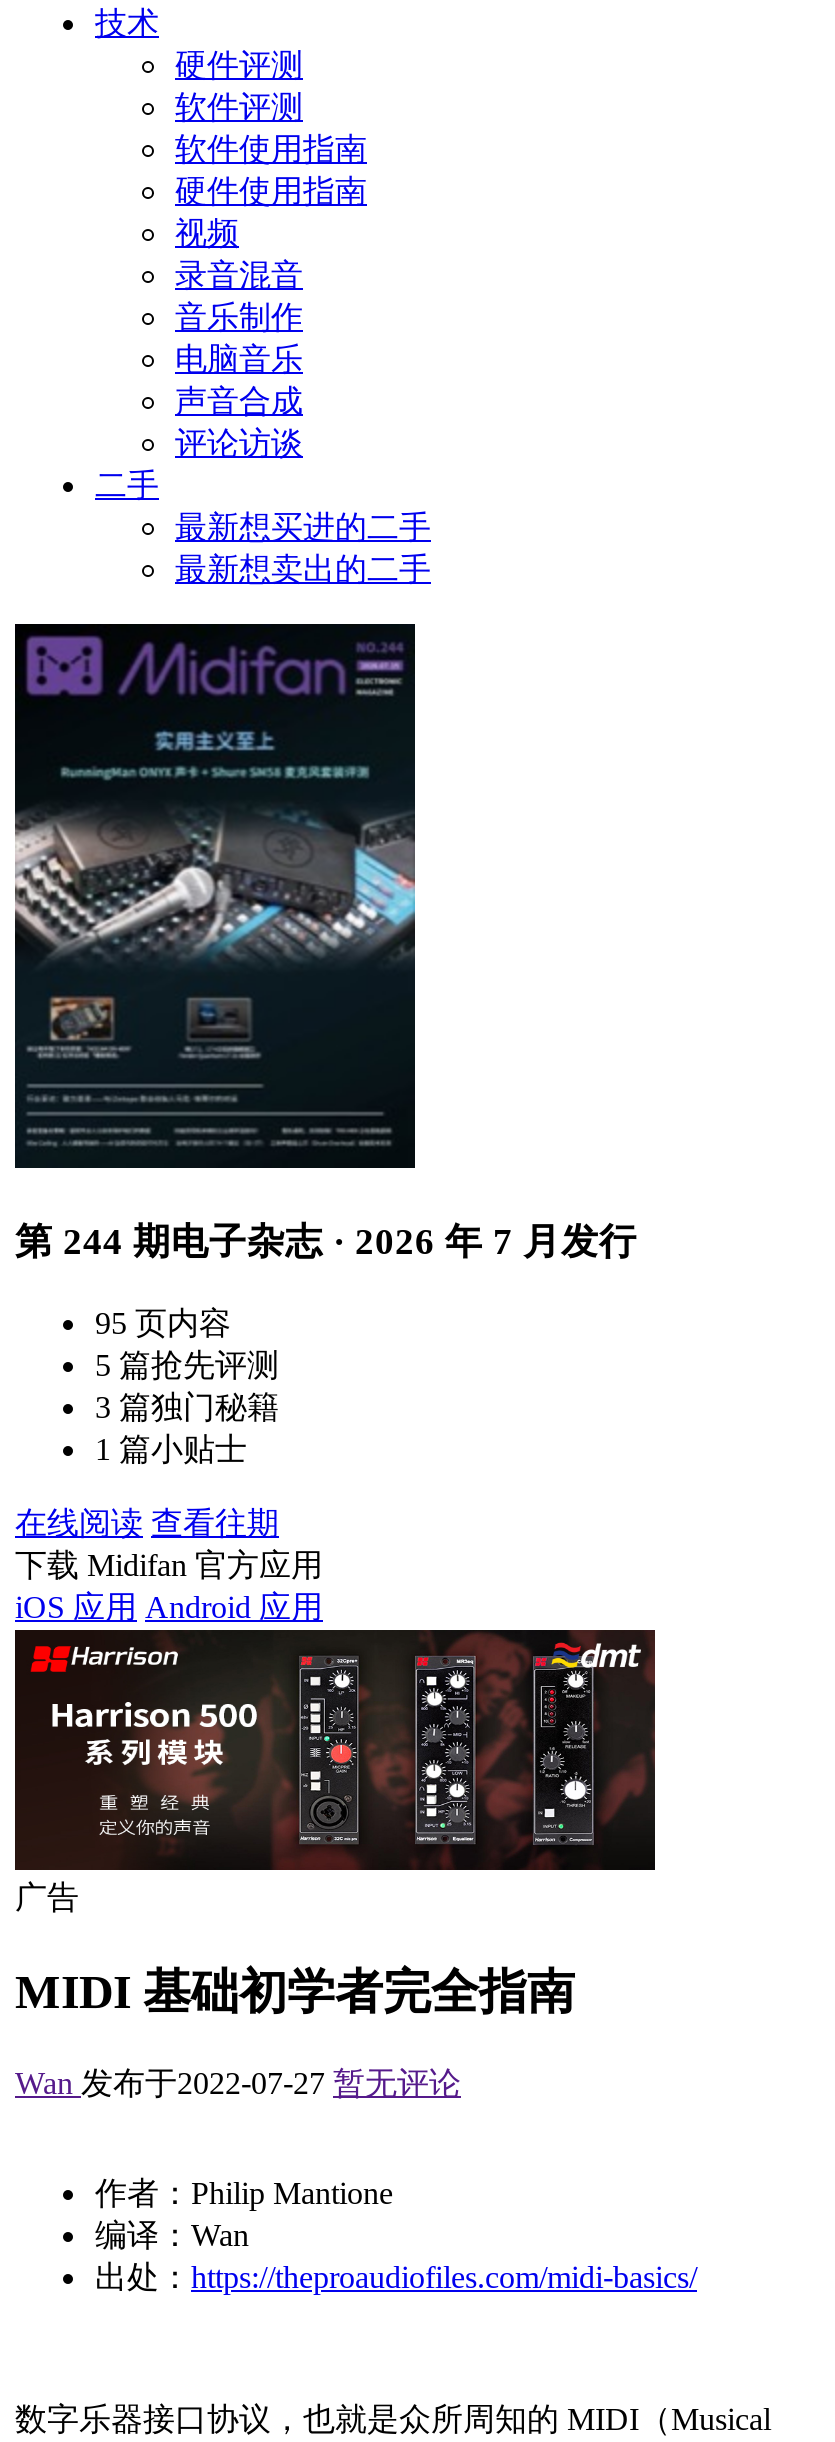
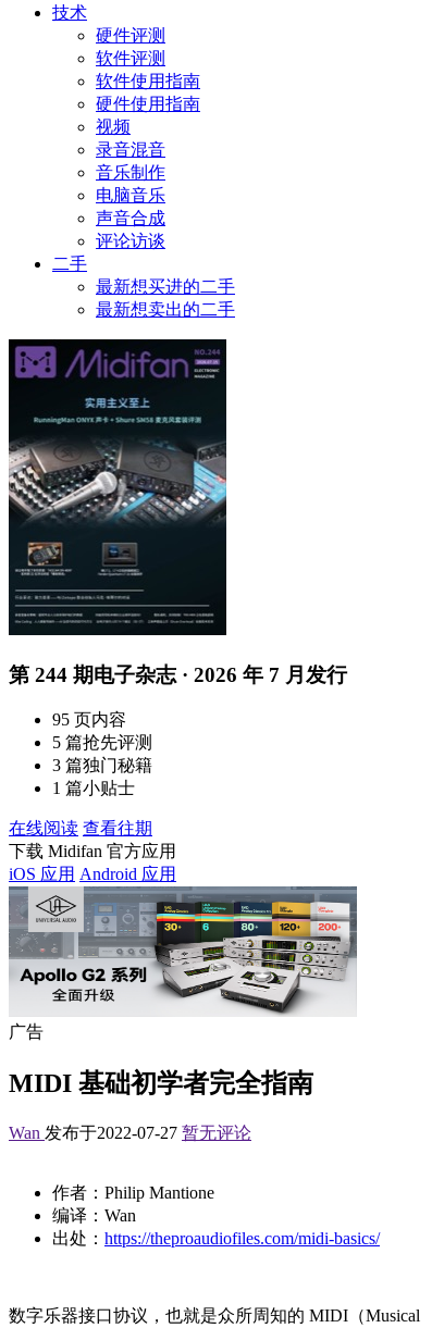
[13,1628,657,1872] [image] -> [8,885,358,1017] [image]

